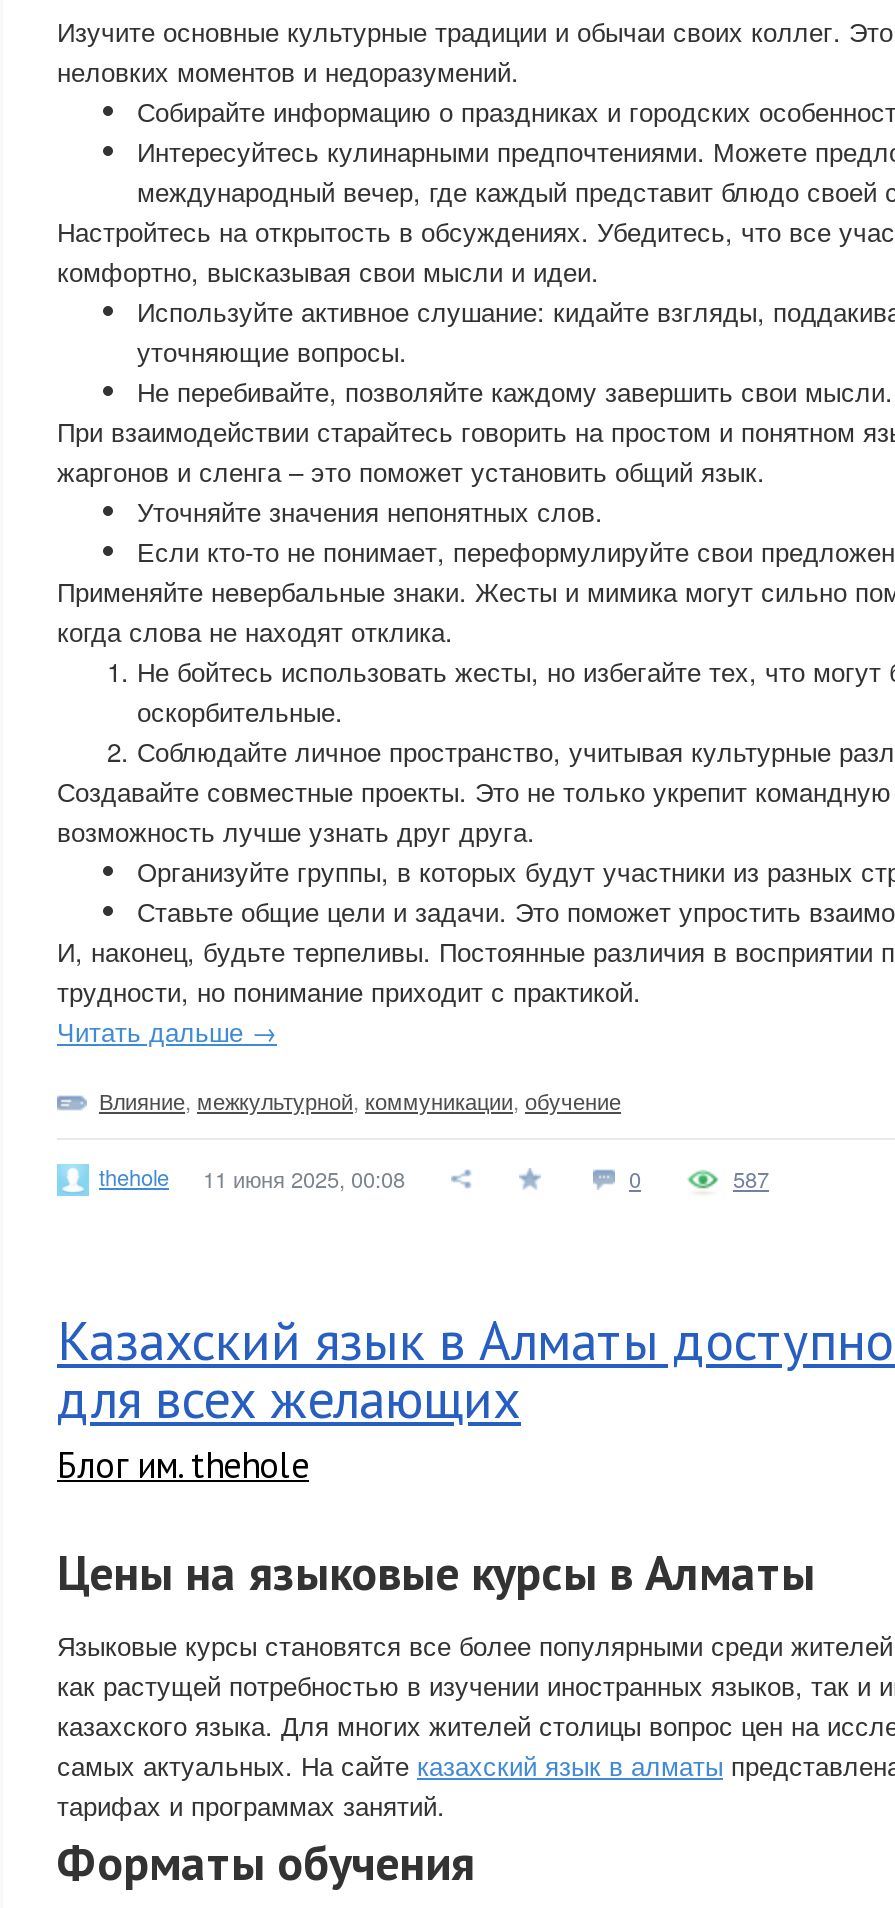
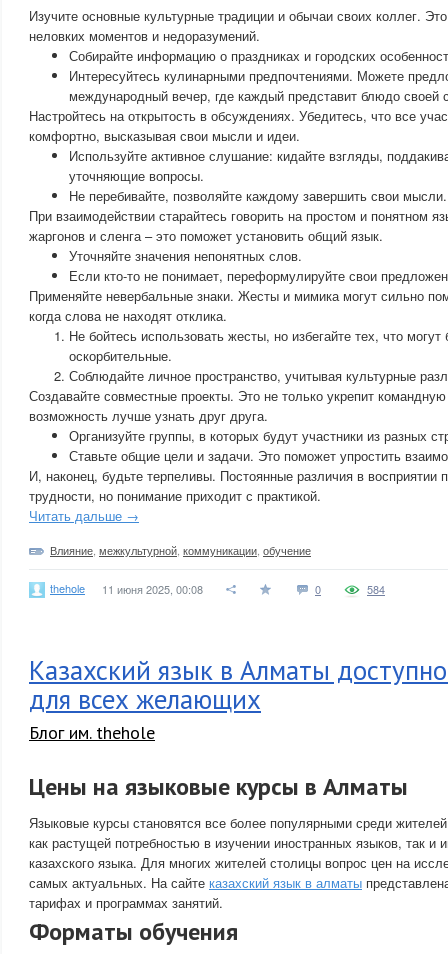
[733,1162,769,1194] 587 -> [367,581,385,597] 584

